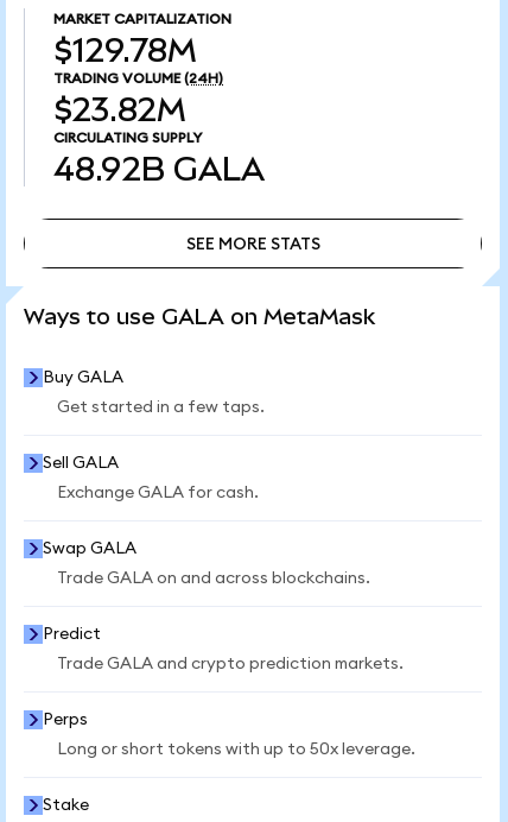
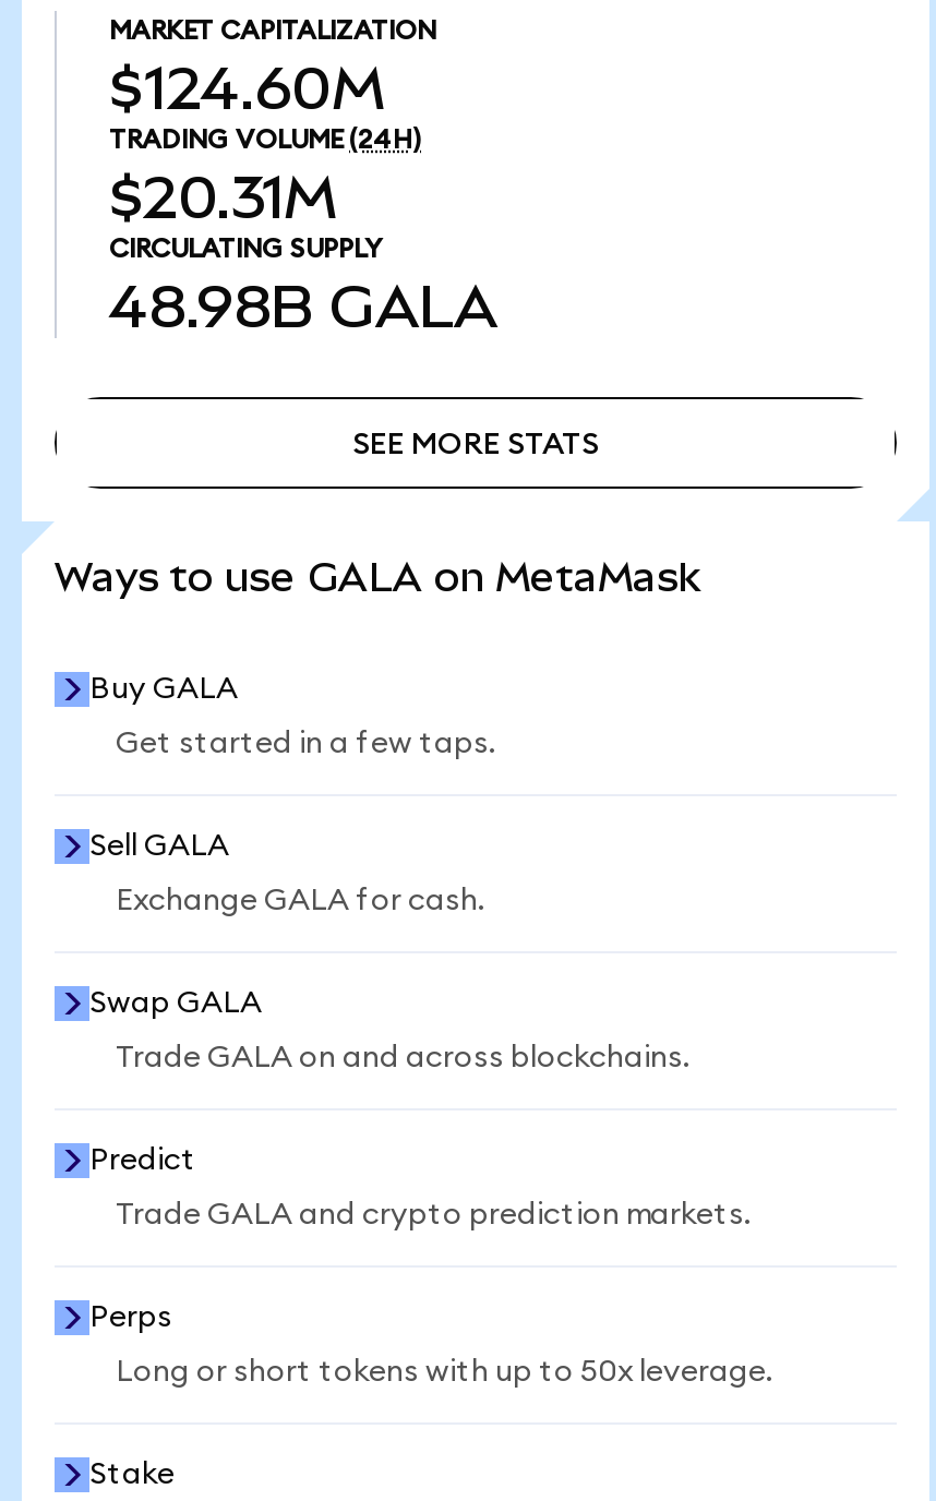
[53,32,197,69] $129.78M -> [109,55,386,122] $124.60M
[53,91,186,128] $23.82M -> [109,164,338,231] $20.31M
[53,151,265,188] 48.92B GALA -> [109,273,497,340] 48.98B GALA

